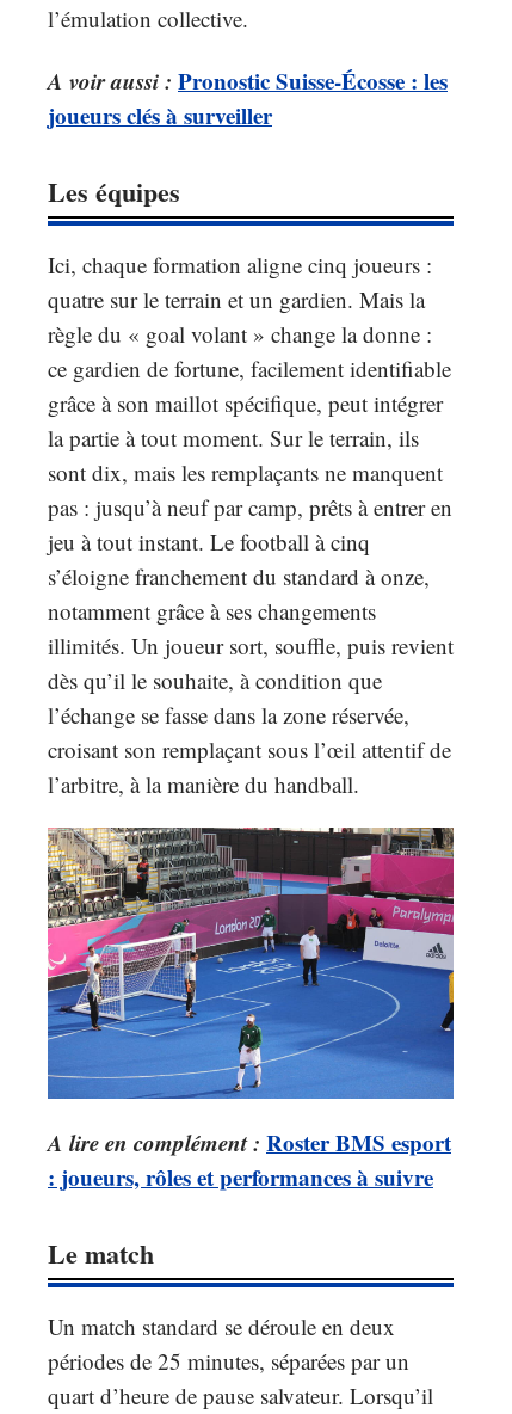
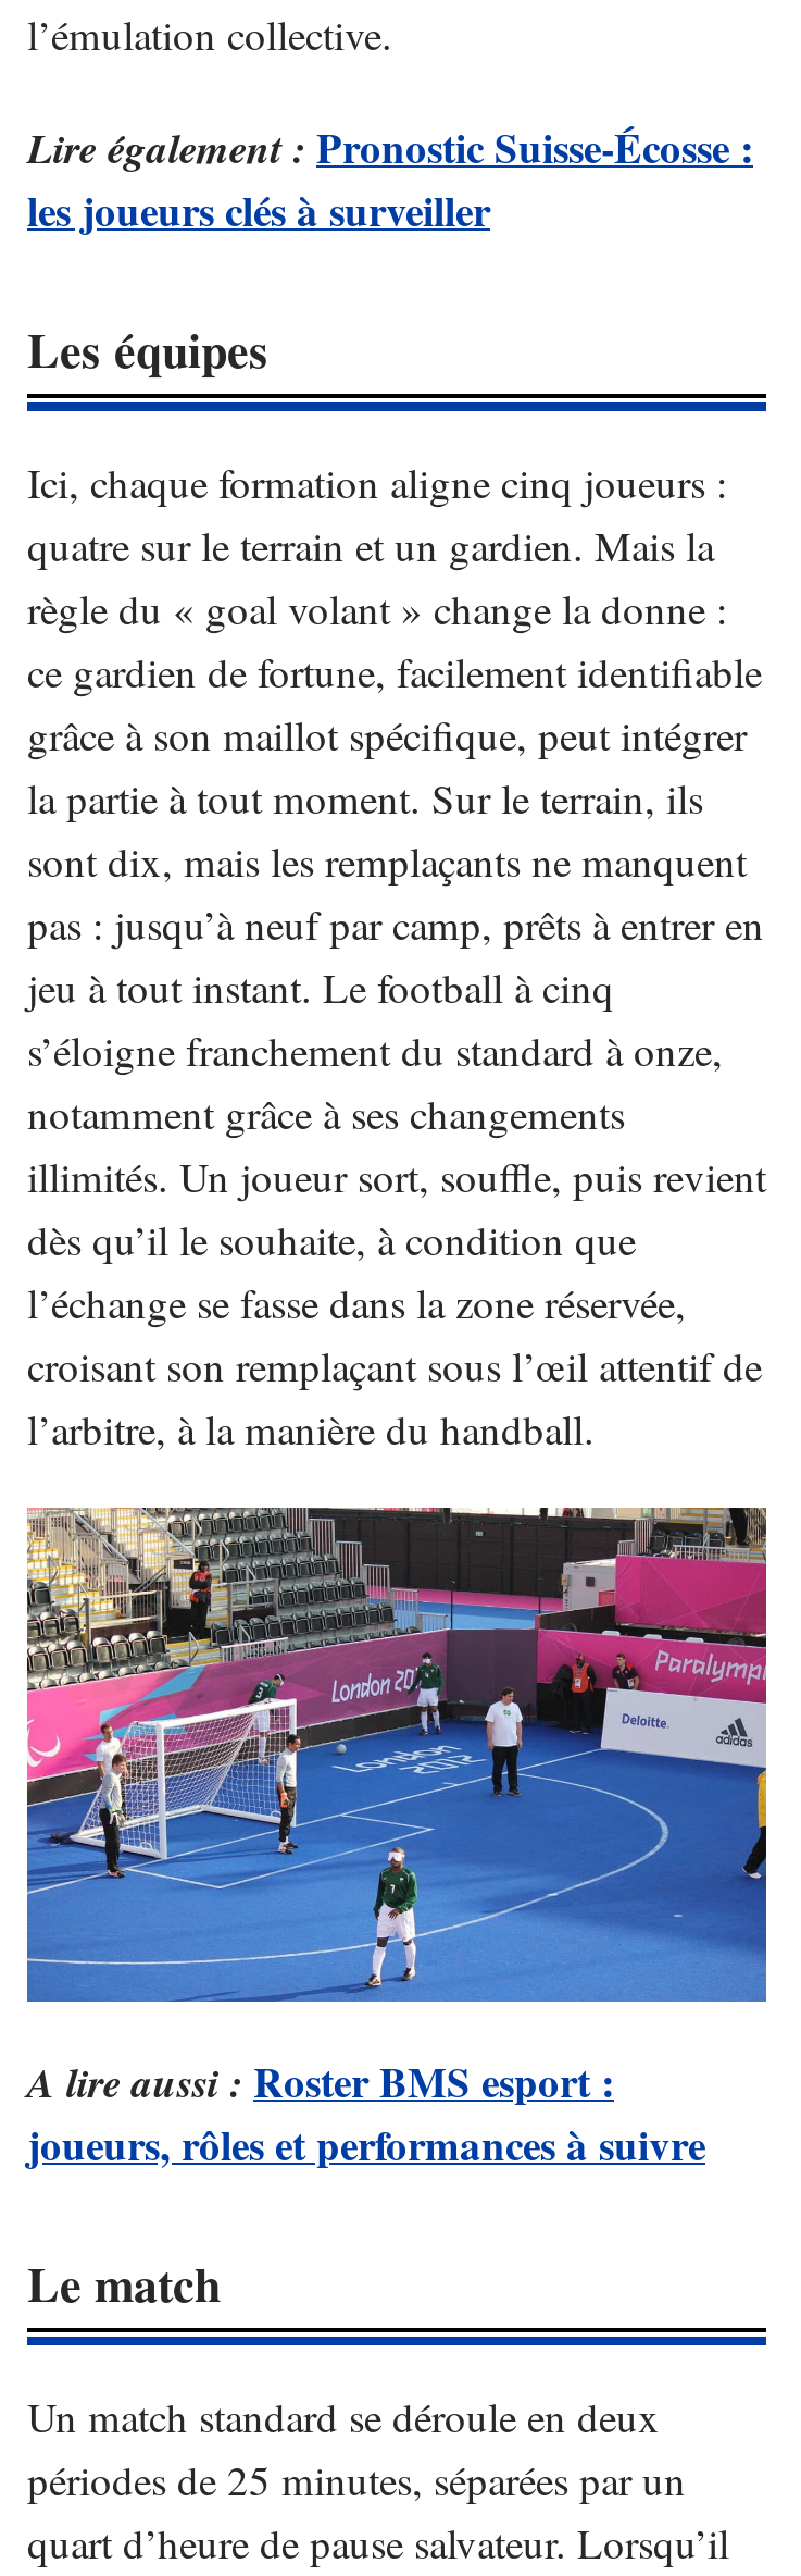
[48,64,448,131] A voir aussi : Pronostic Suisse-Écosse : les | joueurs clés à surveiller -> [27,116,753,238] Lire également : Pronostic Suisse-Écosse : | les joueurs clés à surveiller
[48,1126,451,1193] A lire en complément : Roster BMS esport | : joueurs, rôles et performances à suivre -> [27,2052,705,2174] A lire aussi : Roster BMS esport : | joueurs, rôles et performances à suivre

